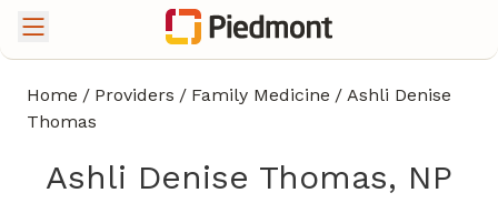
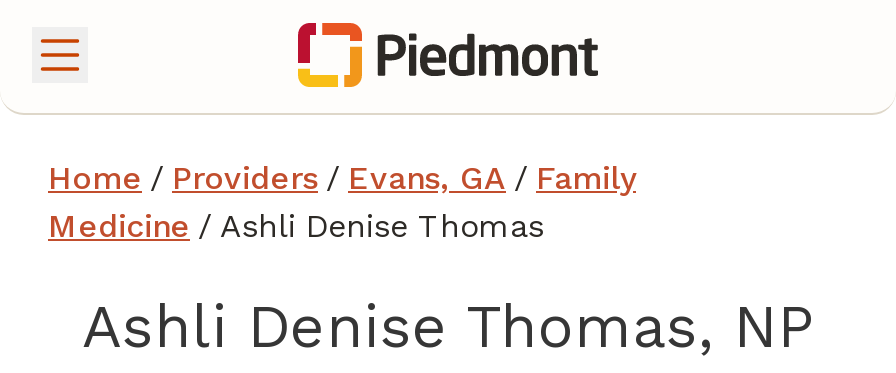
[27,84,451,132] Home / Providers / Family Medicine / Ashli Denise | Thomas -> [48,159,636,245] Home / Providers / Evans, GA / Family | Medicine / Ashli Denise Thomas

